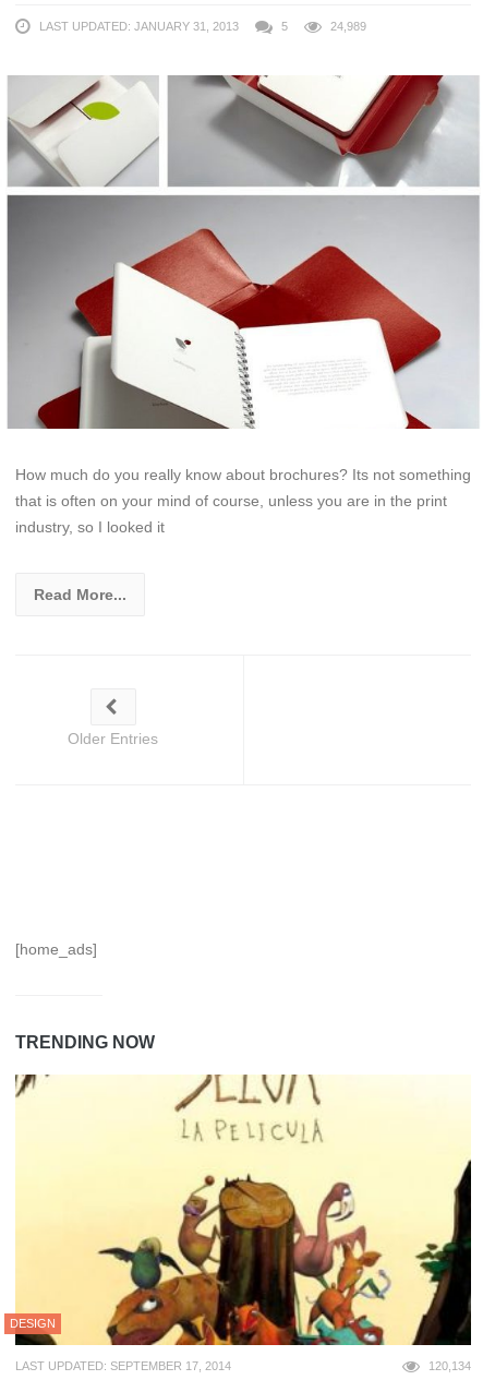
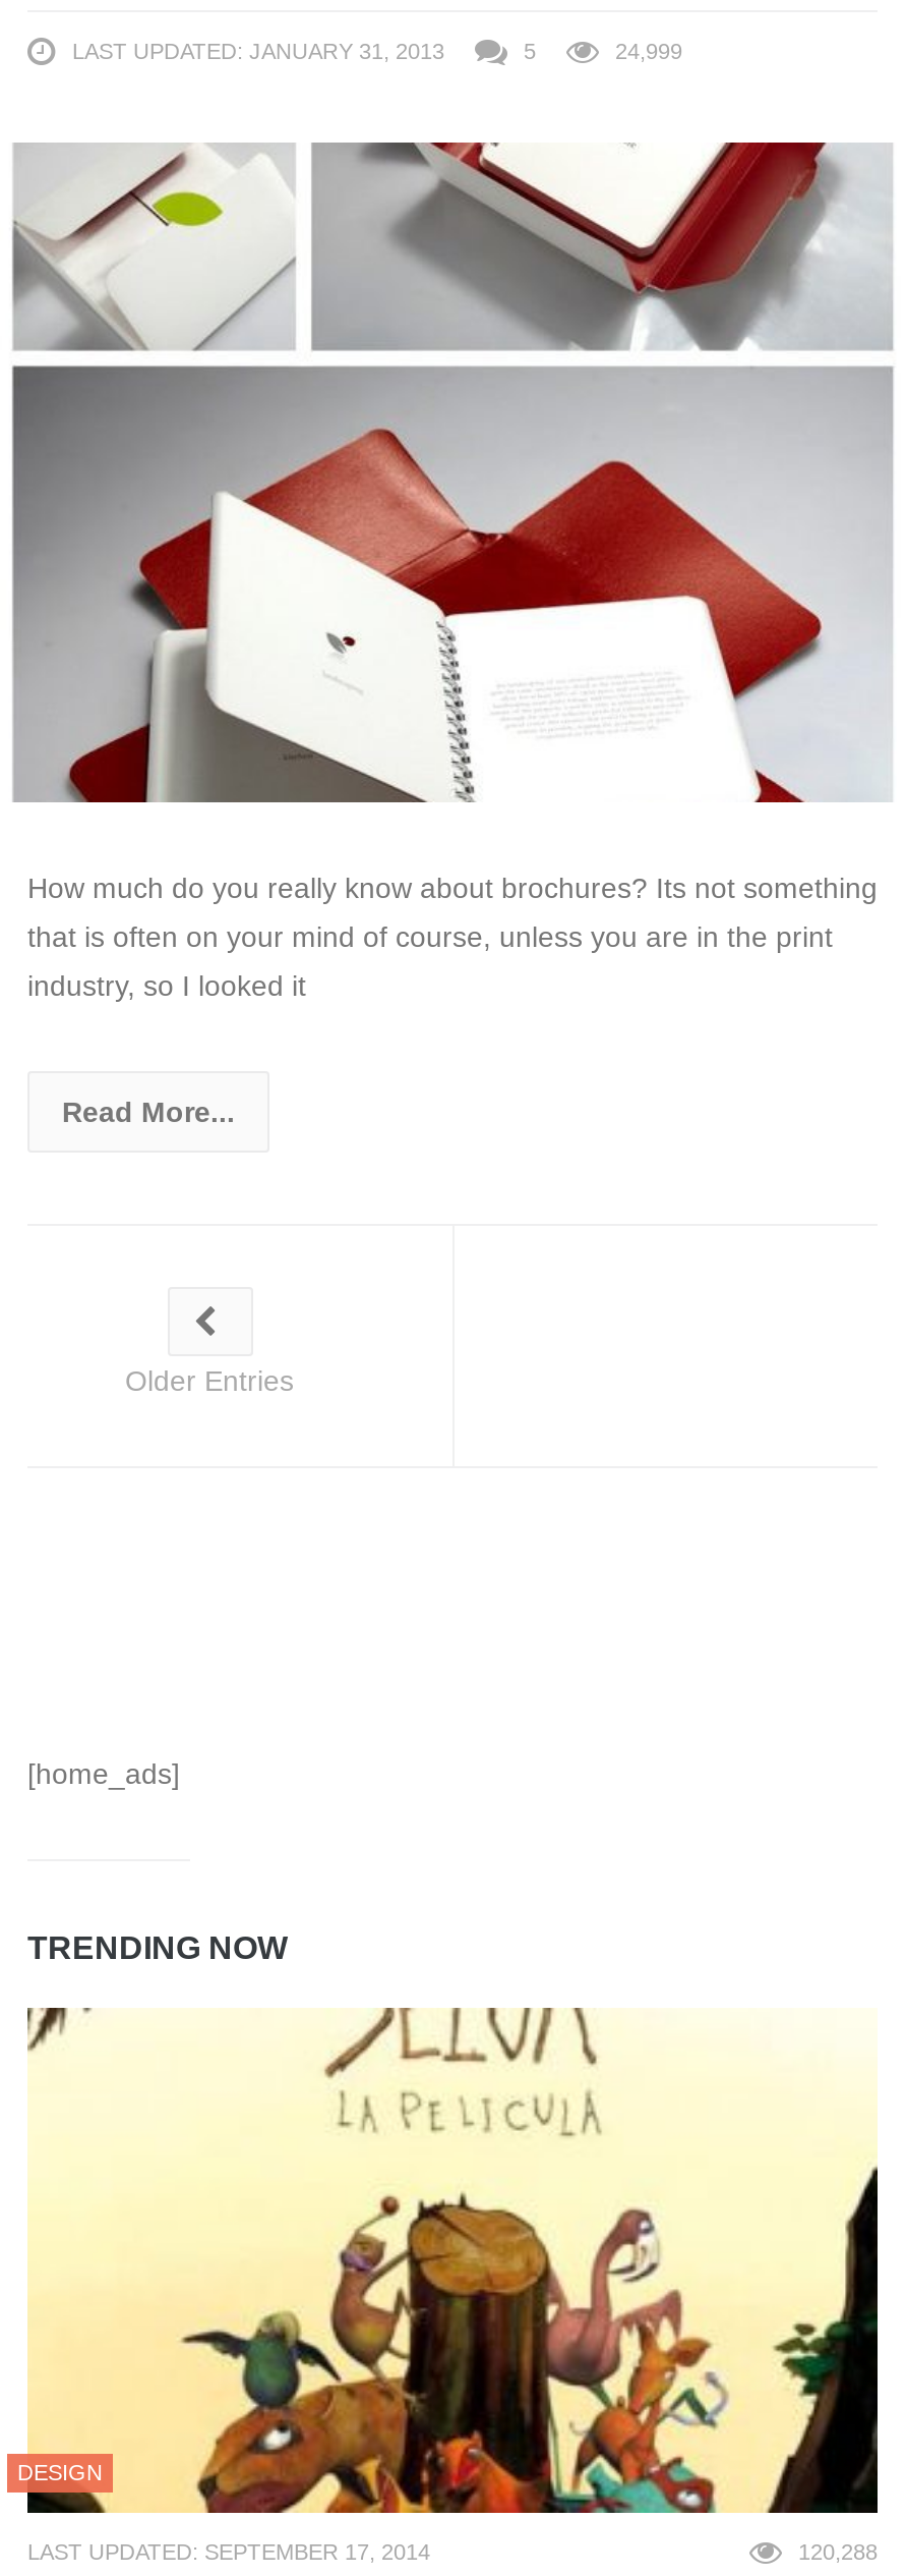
[327,20,366,33] 24,989 -> [609,39,682,63] 24,999
[425,1360,471,1373] 120,134 -> [792,2540,878,2565] 120,288

